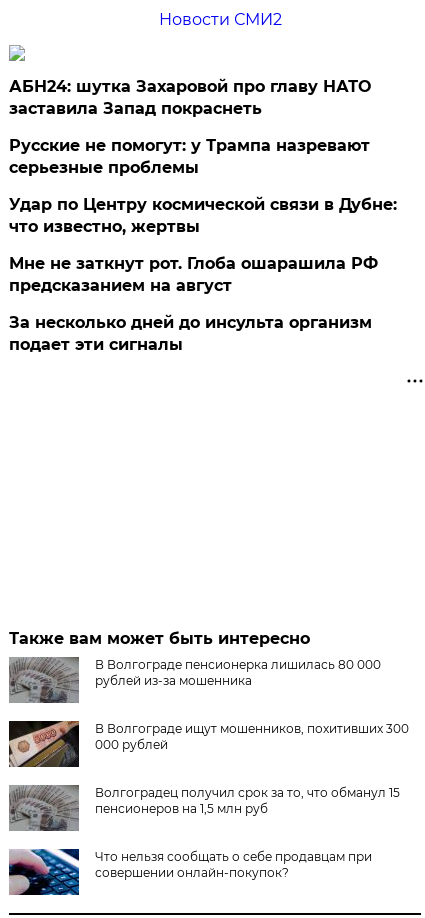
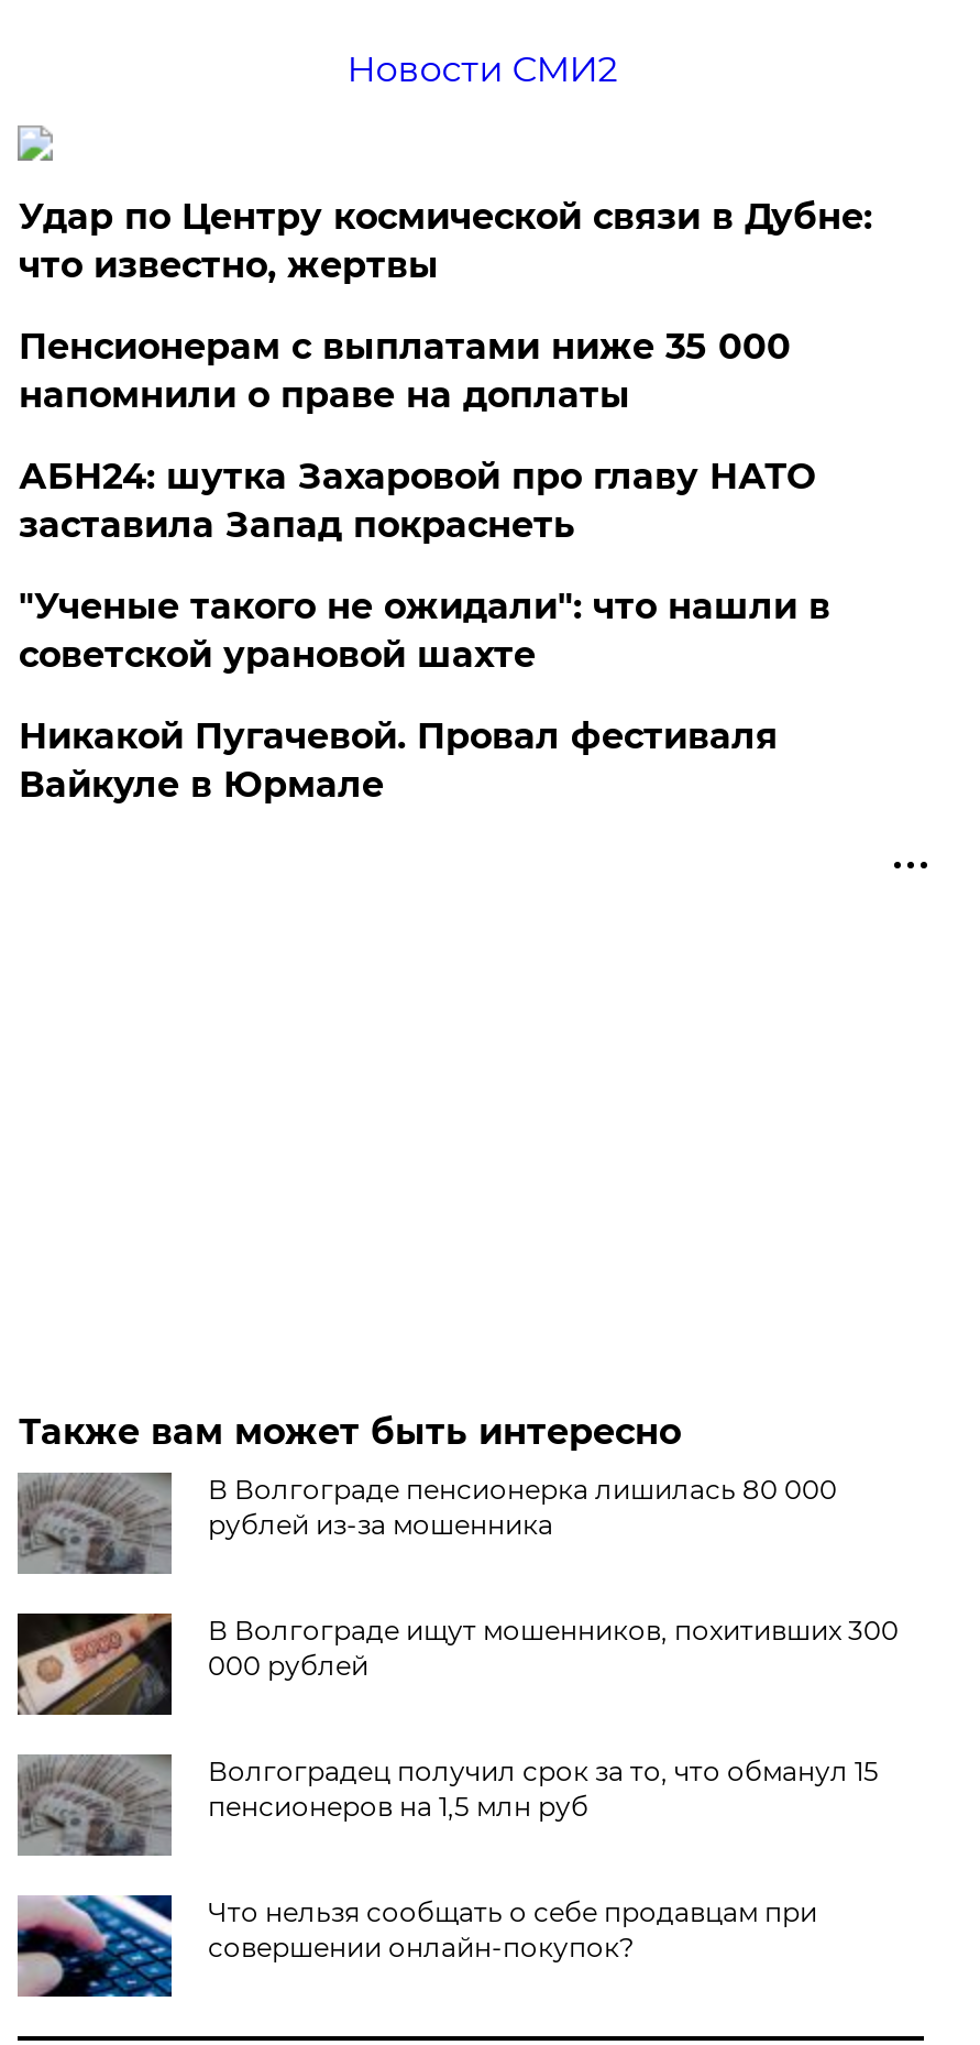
none -> [18,326,791,416] Пенсионерам с выплатами ниже 35 000 | напомнили о праве на доплаты
moved [9,77,371,118] -> [18,455,815,546]: АБН24: шутка Захаровой про главу НАТО | заставила Запад покраснеть
[9,136,378,354] Русские не помогут: у Трампа назревают | серьезные проблемы | Мне не заткнут рот. Глоба ошарашила РФ | предсказанием на август | За несколько дней до инсульта организм | подает эти сигналы -> [18,585,830,805] "Ученые такого не ожидали": что нашли в | советской урановой шахте | Никакой Пугачевой. Провал фестиваля | Вайкуле в Юрмале
moved [9,195,397,236] -> [18,196,872,286]: Удар по Центру космической связи в Дубне: | что известно, жертвы

